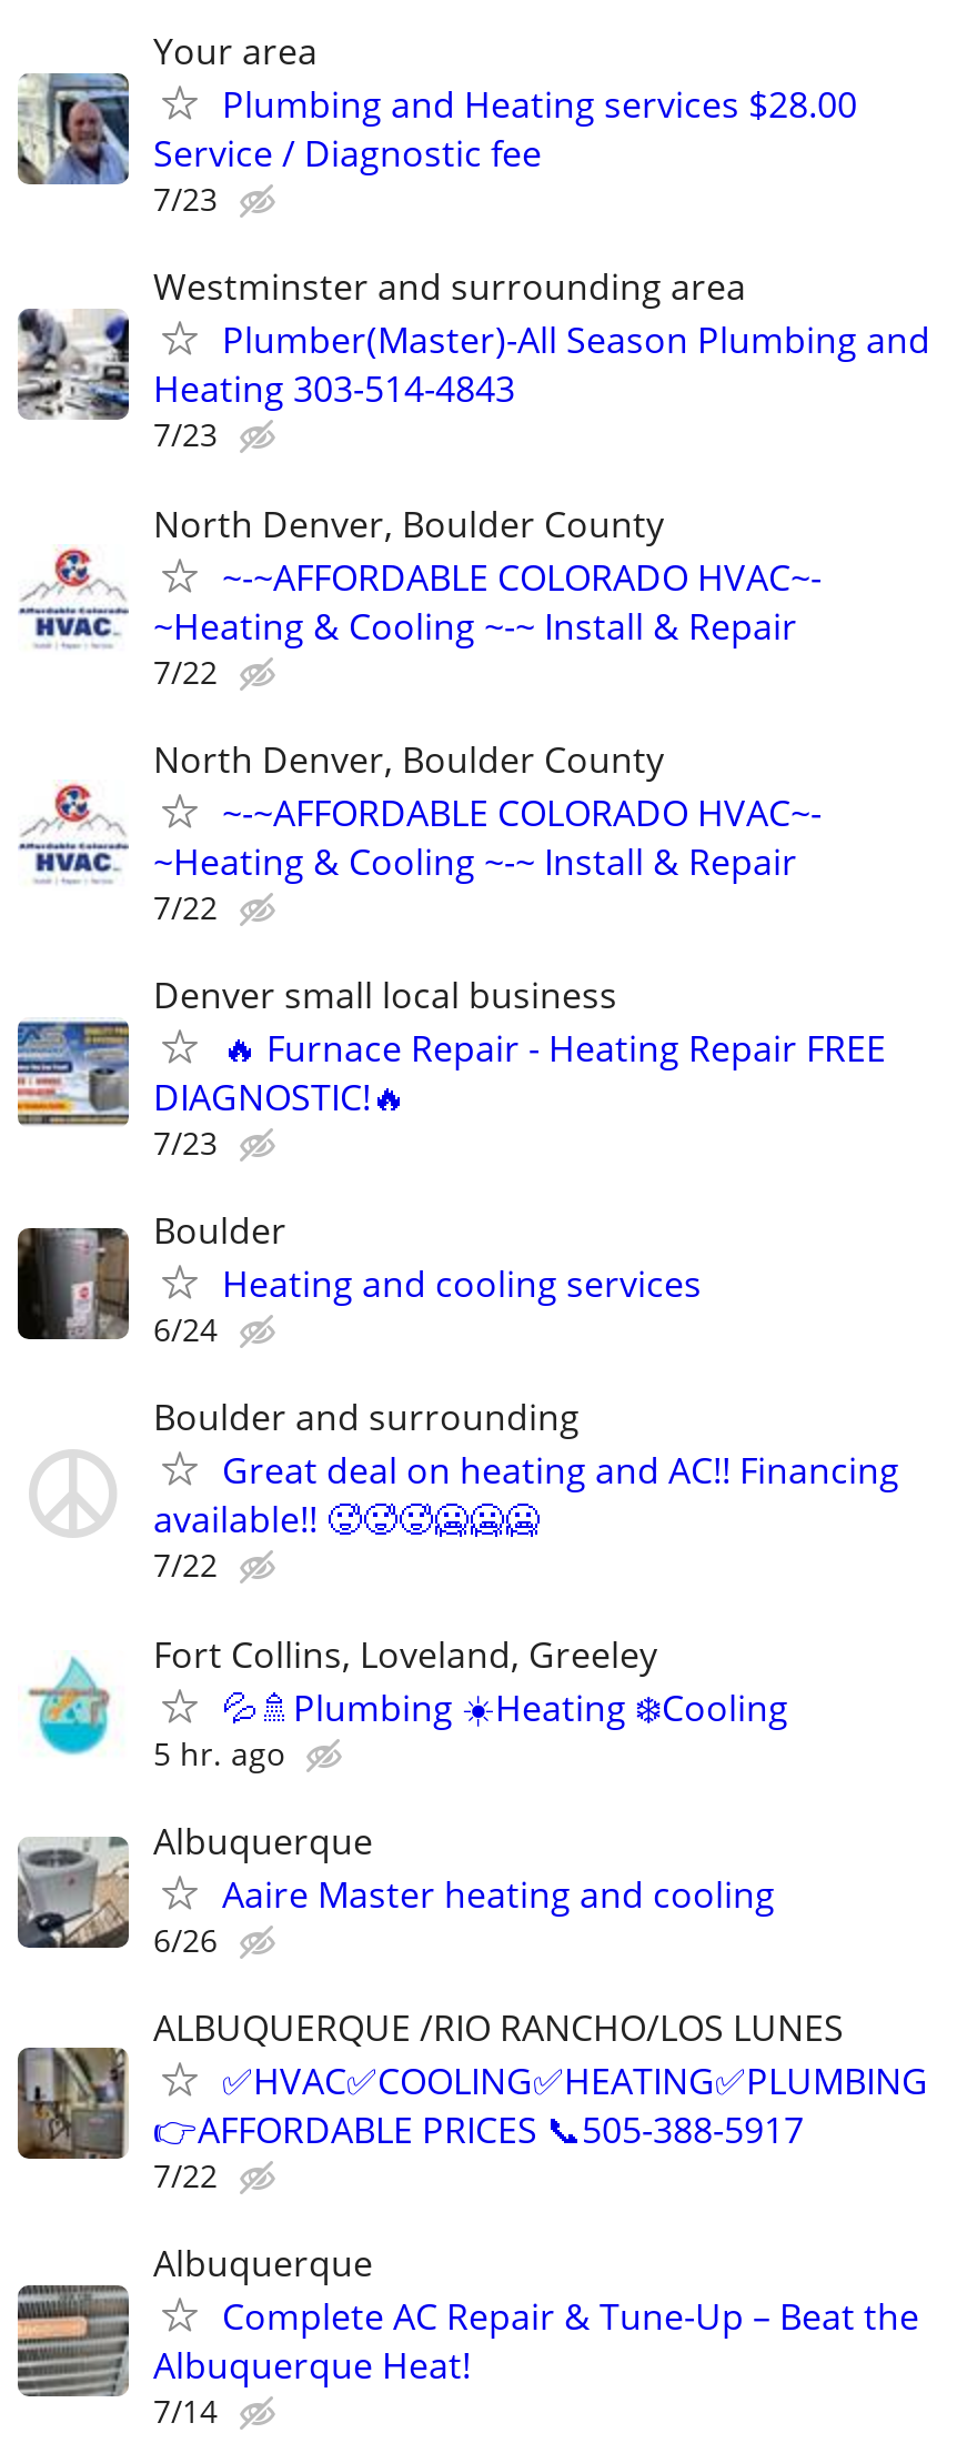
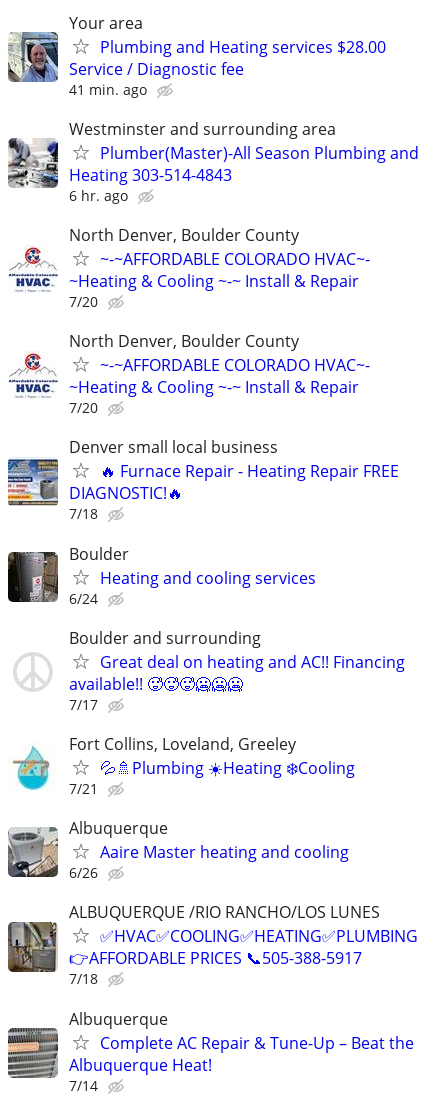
[153,178,218,220] 7/23 -> [69,80,147,99] 41 min. ago
[153,414,218,456] 7/23 -> [69,186,128,205] 6 hr. ago
[153,650,218,692] 7/22 -> [69,292,98,311] 7/20
[153,885,218,928] 7/22 -> [69,398,98,417] 7/20
[153,1121,218,1164] 7/23 -> [69,504,98,523] 7/18
[153,1544,218,1586] 7/22 -> [69,695,98,714] 7/17
[153,1731,284,1773] 5 hr. ago -> [69,779,98,798] 7/21
[153,2154,218,2196] 7/22 -> [69,969,98,988] 7/18

